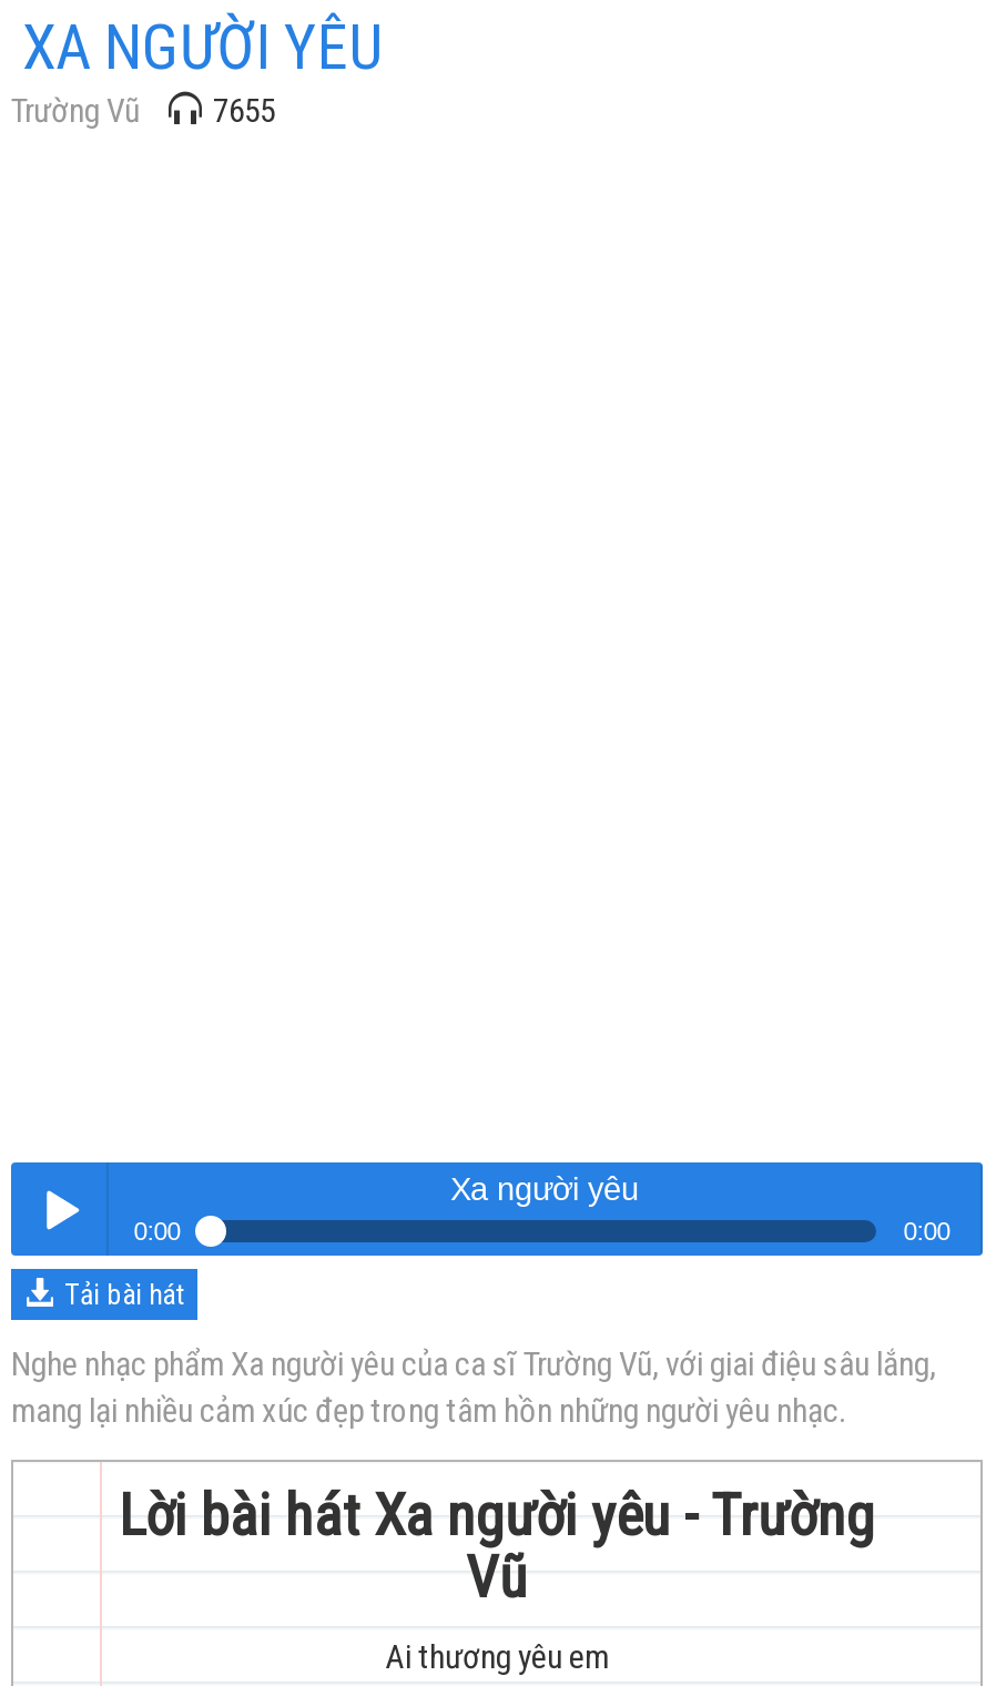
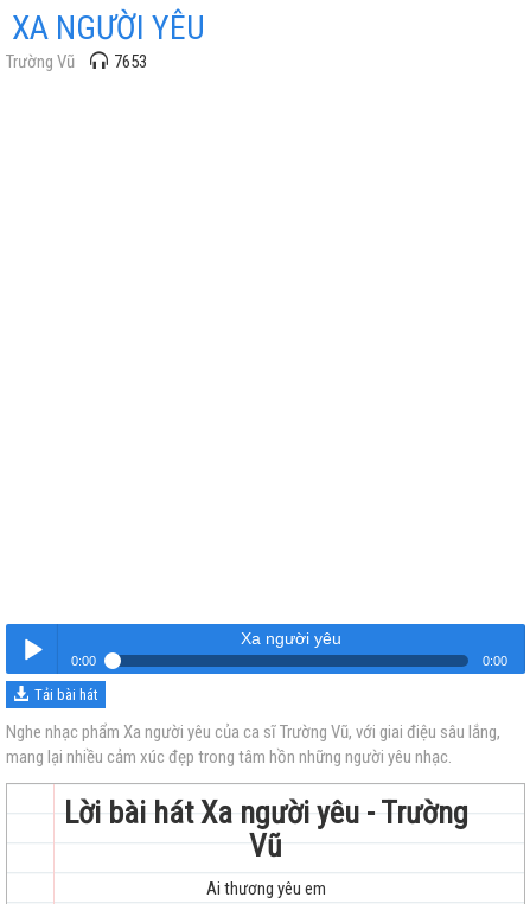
[11,91,275,131] Trường Vũ 7655 -> [6,51,147,72] Trường Vũ 7653

